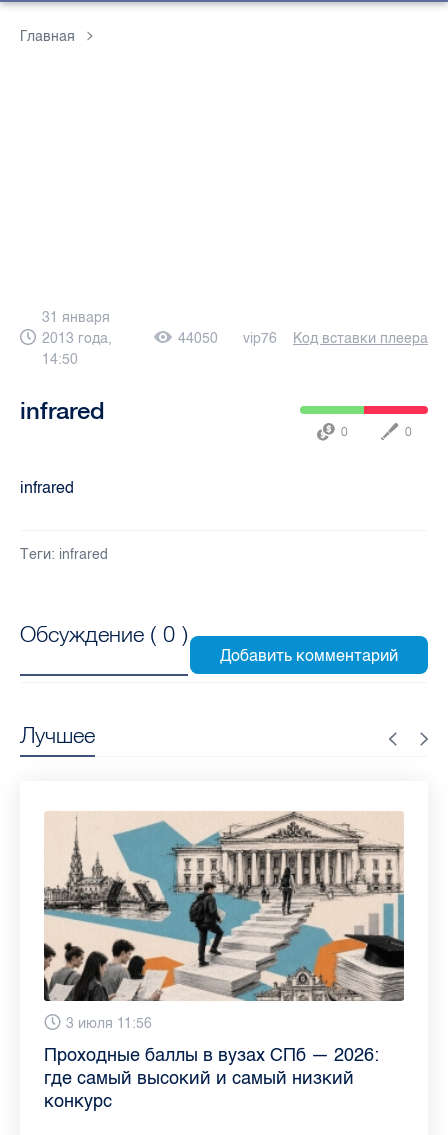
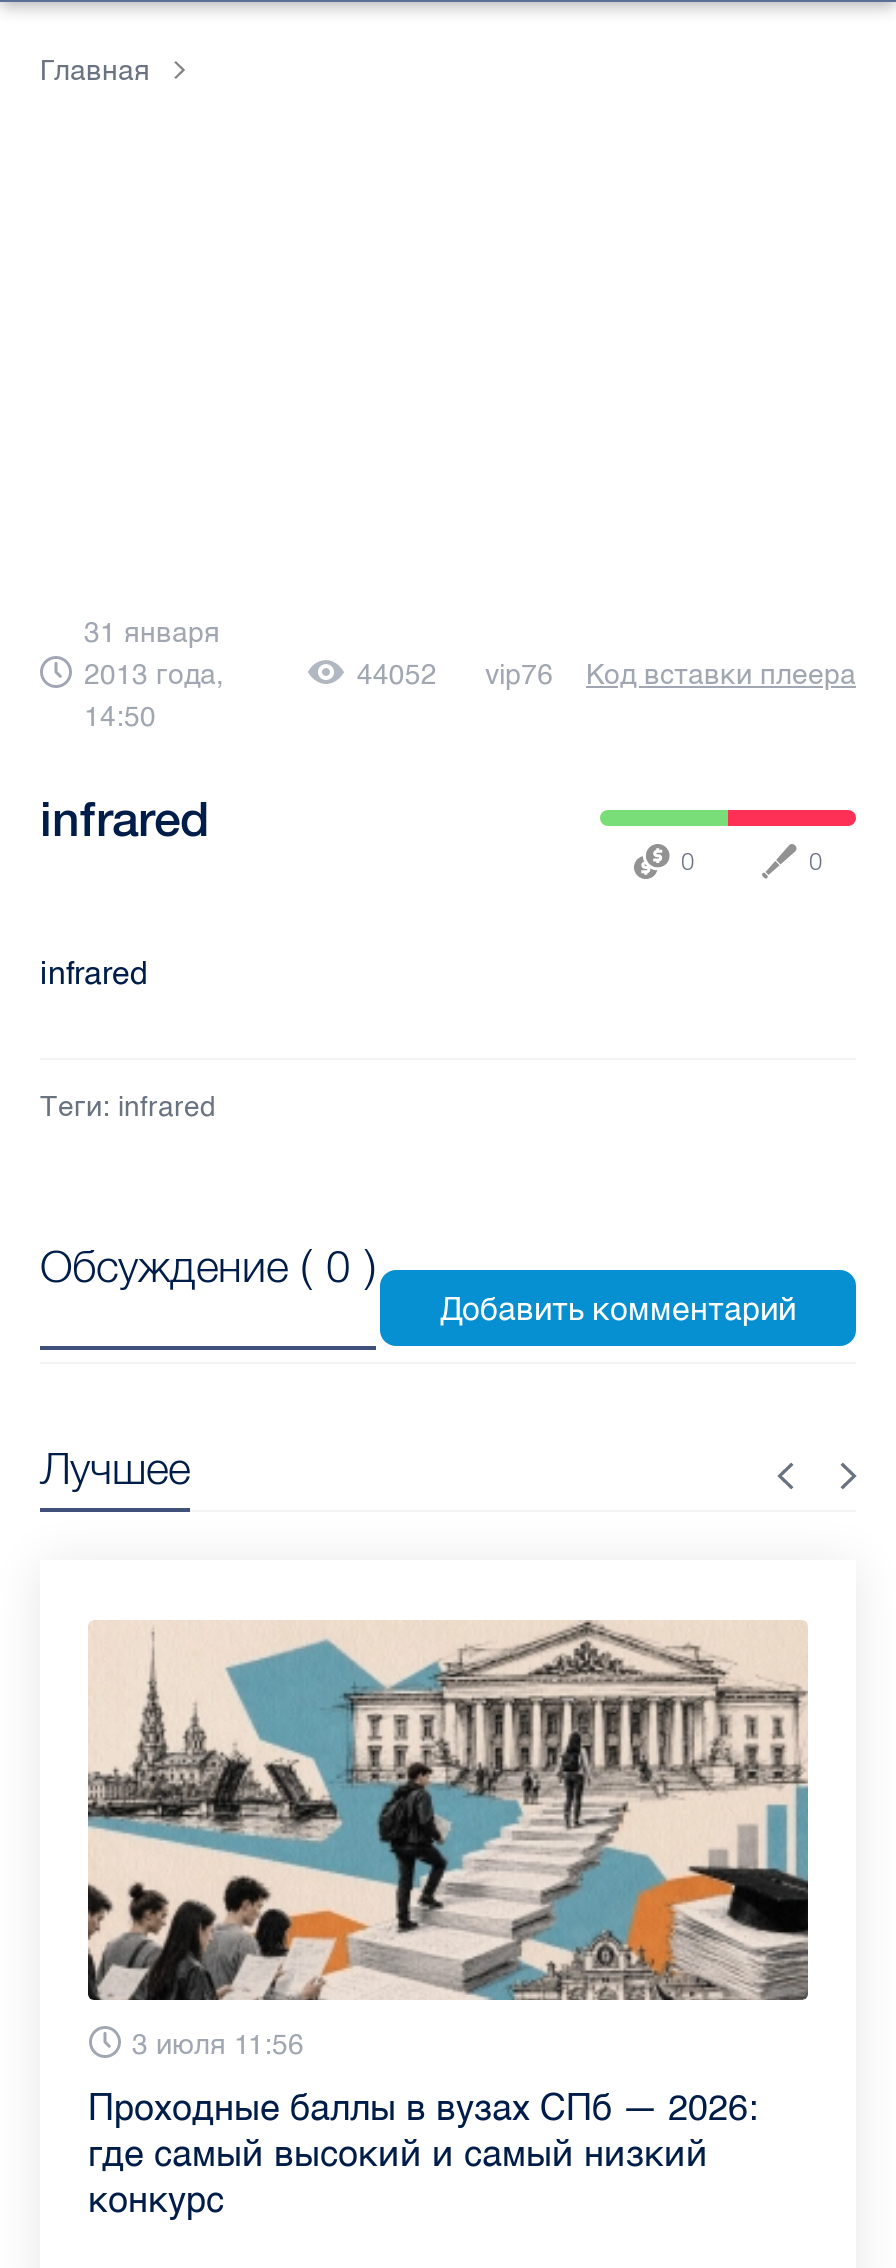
[178,330,428,347] 44050 vip76 Код вставки плеера -> [357,657,856,691] 44052 vip76 Код вставки плеера

